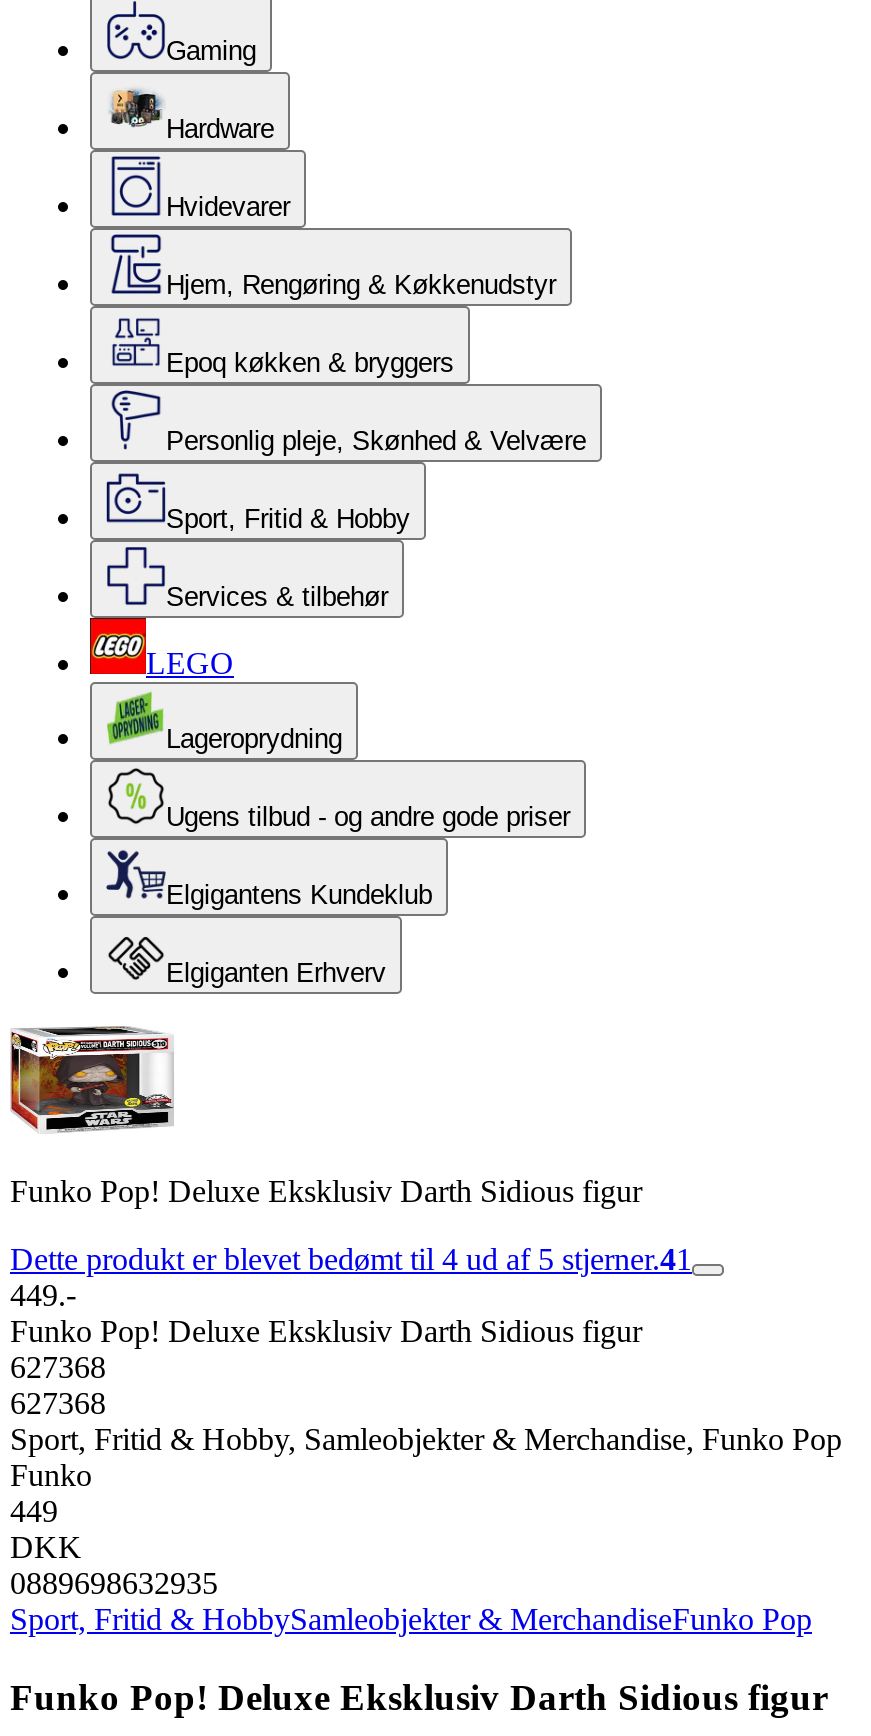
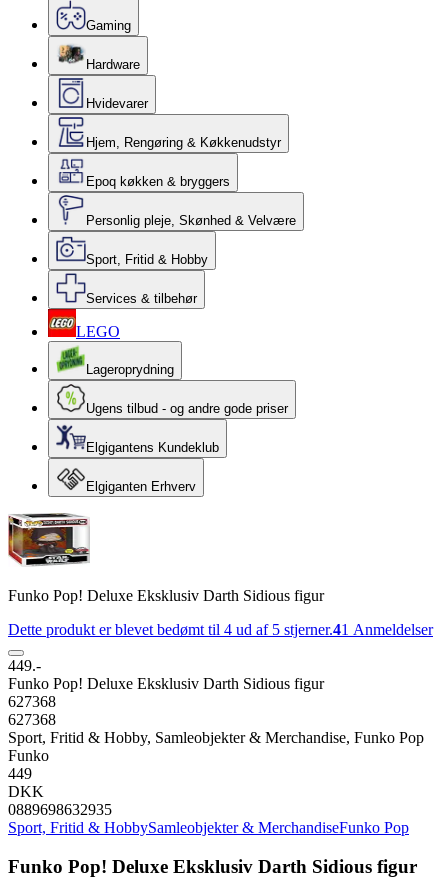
[10,1242,692,1276] Dette produkt er blevet bedømt til 4 ud af 5 stjerner.41 -> [8,621,433,638] Dette produkt er blevet bedømt til 4 ud af 5 stjerner.41 Anmeldelser

